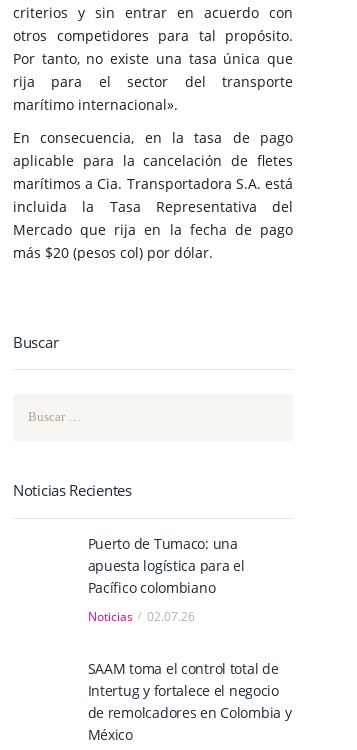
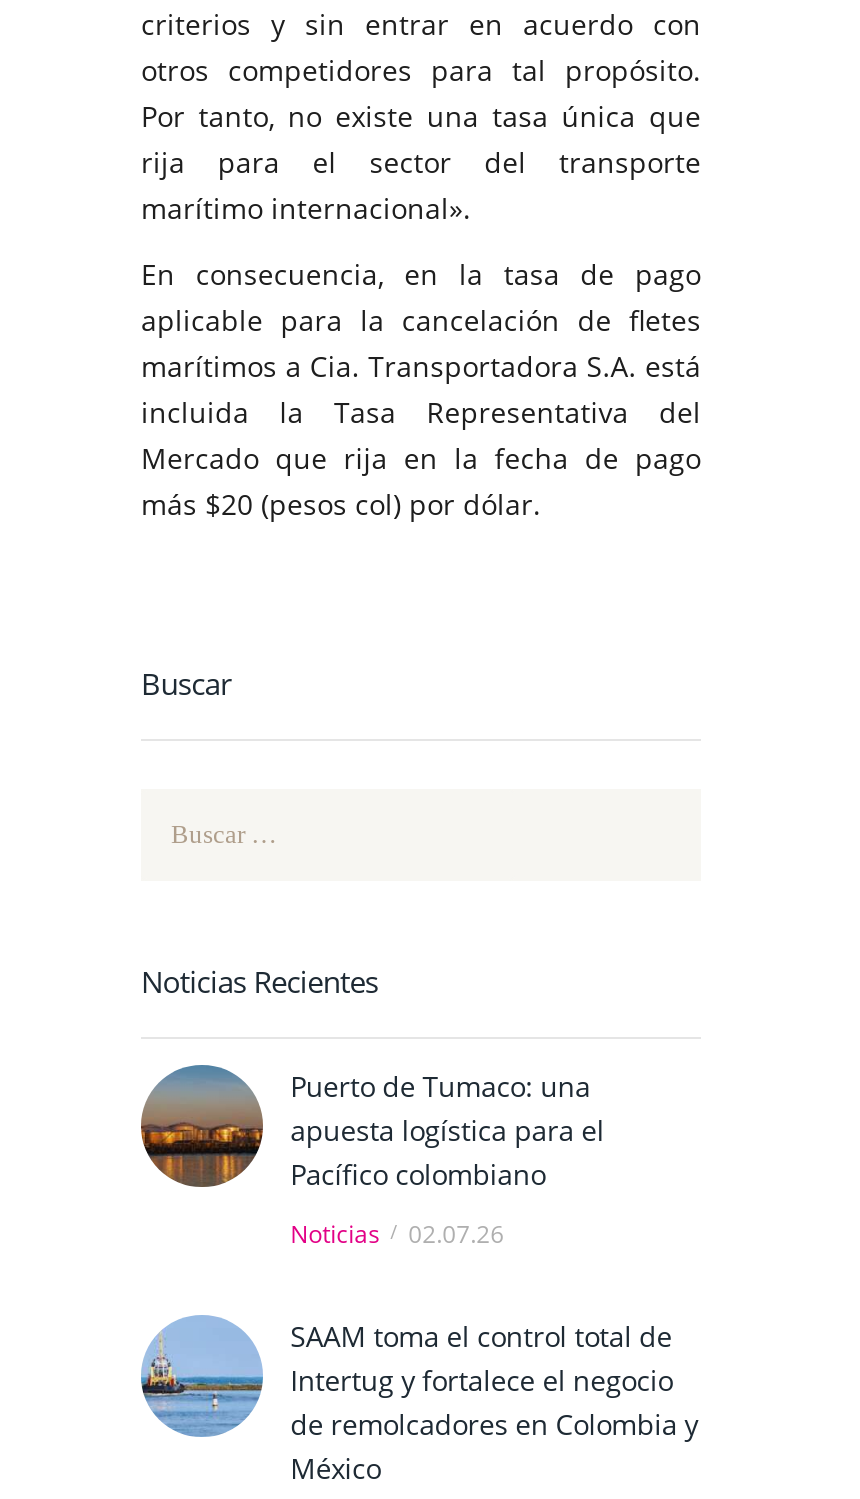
none -> [139,1062,265,1190] [image]
none -> [139,1312,265,1440] [image]

